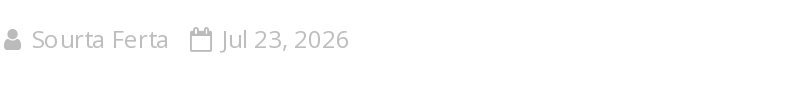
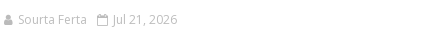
[32,22,350,56] Sourta Ferta Jul 23, 2026 -> [18,11,177,28] Sourta Ferta Jul 21, 2026

